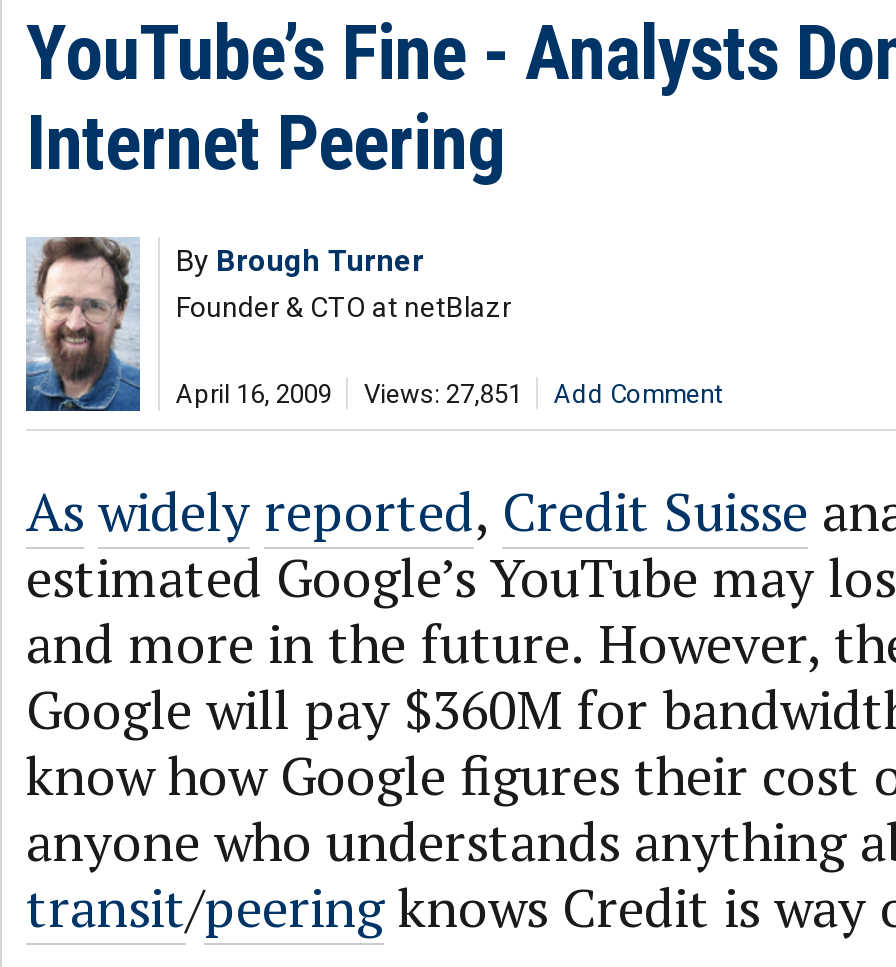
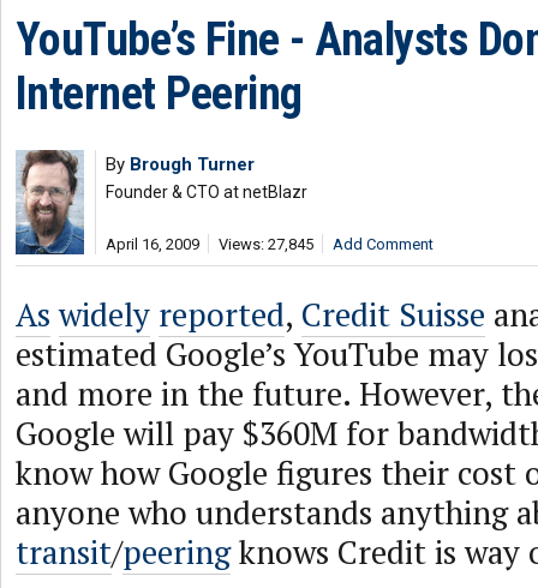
[176,379,722,409] April 16, 2009 Views: 27,851 Add Comment -> [106,235,434,253] April 16, 2009 Views: 27,845 Add Comment

